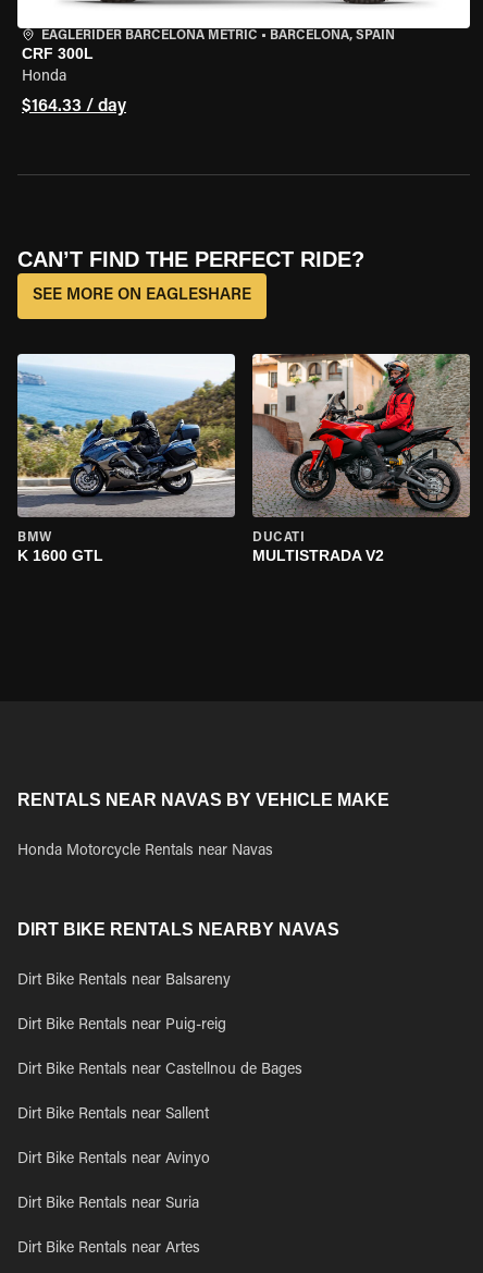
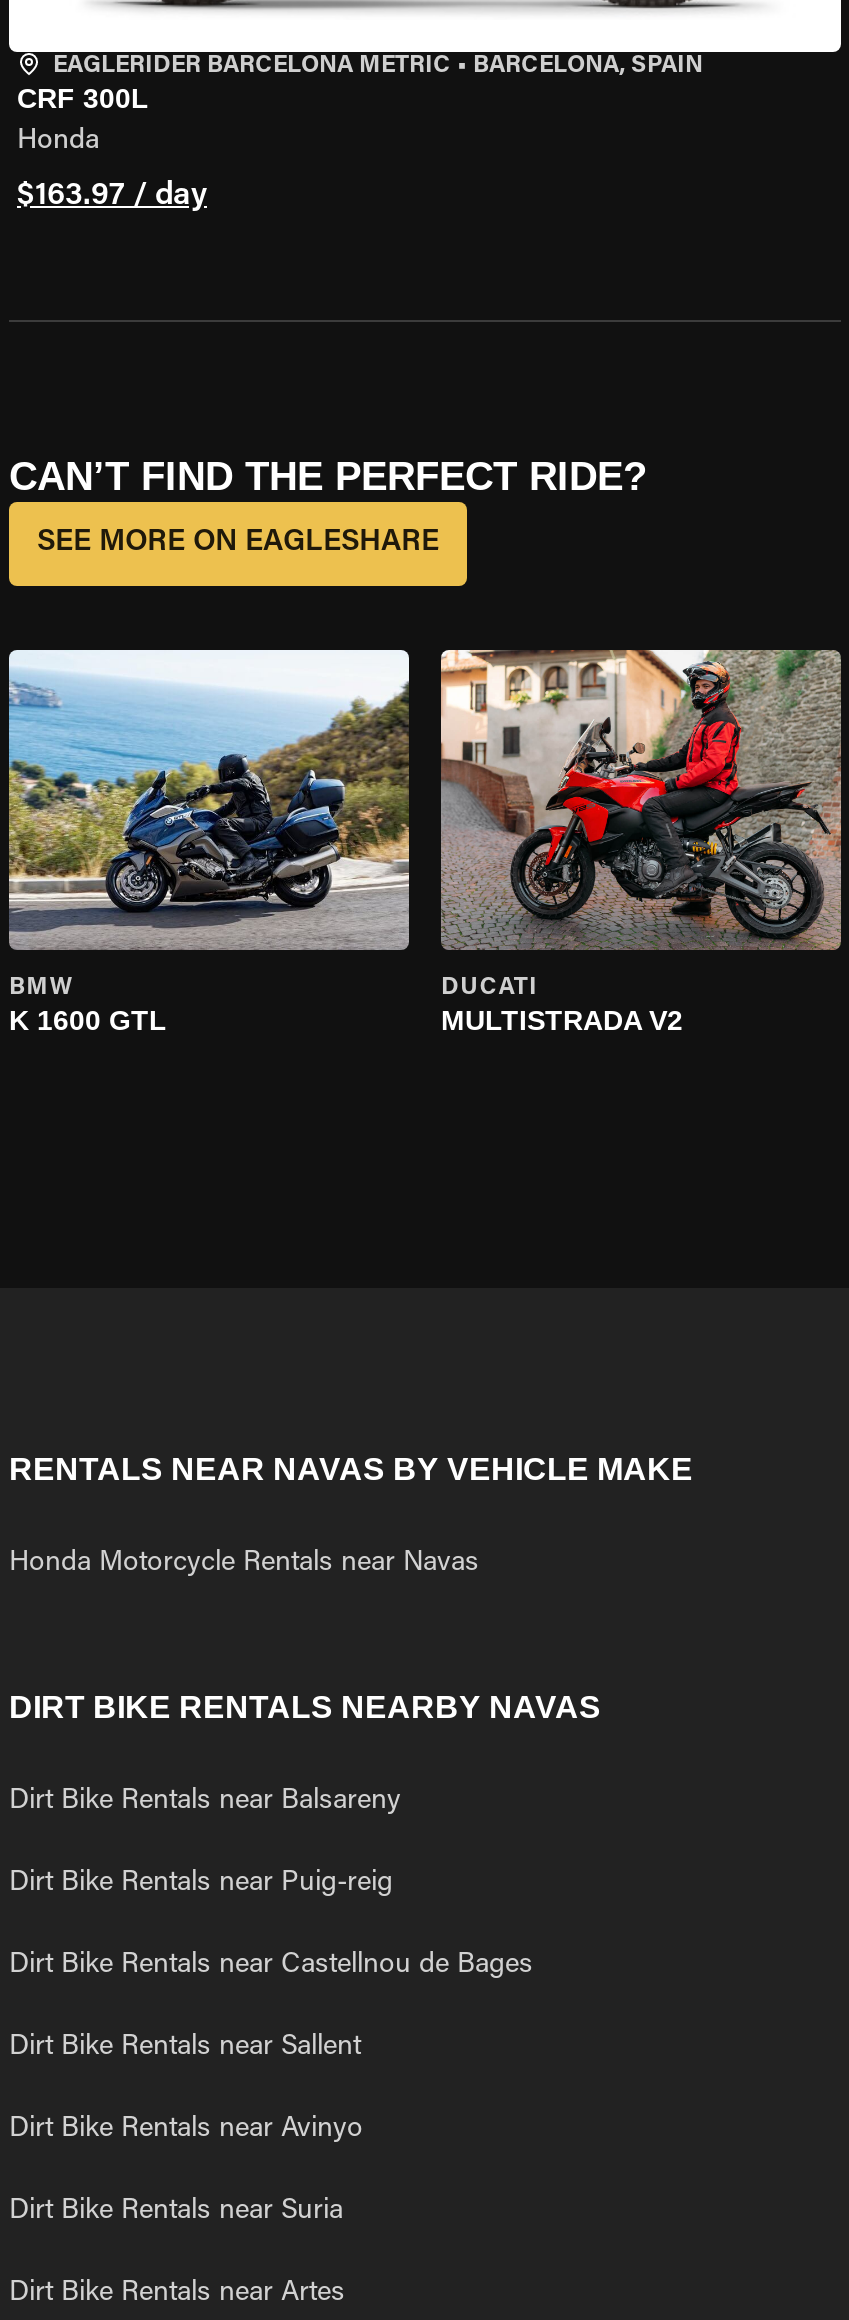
[22,98,126,115] $164.33 / day -> [17,180,207,212] $163.97 / day

